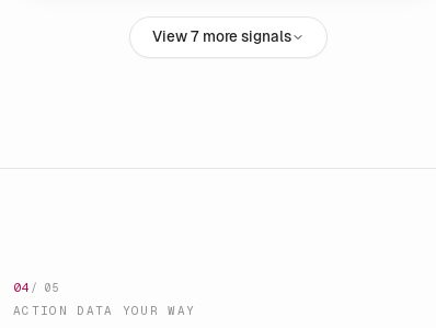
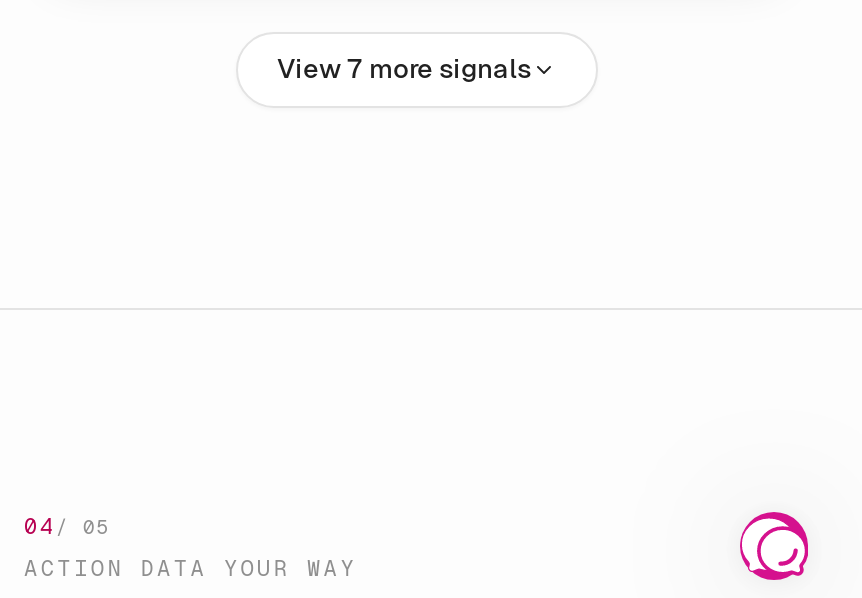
none -> [736,508,812,584] [image]

